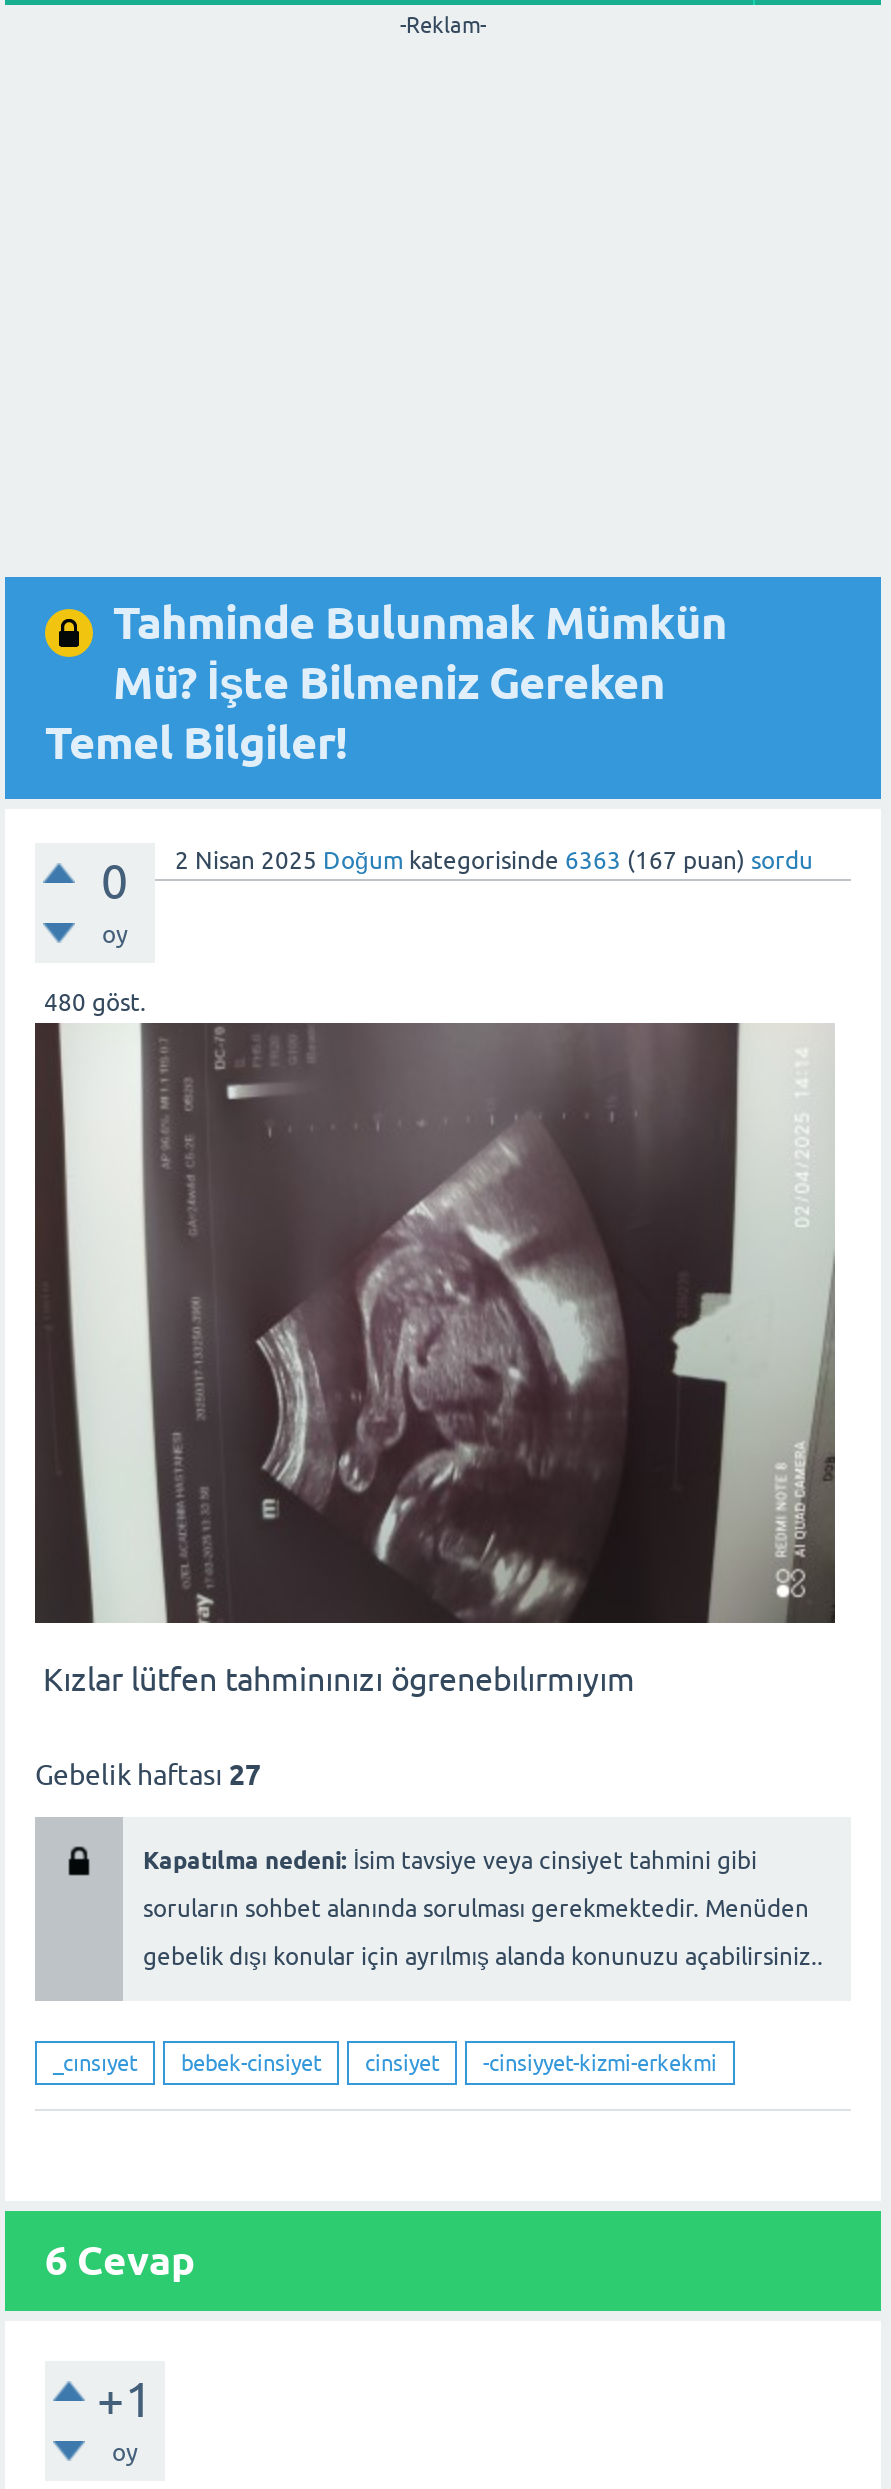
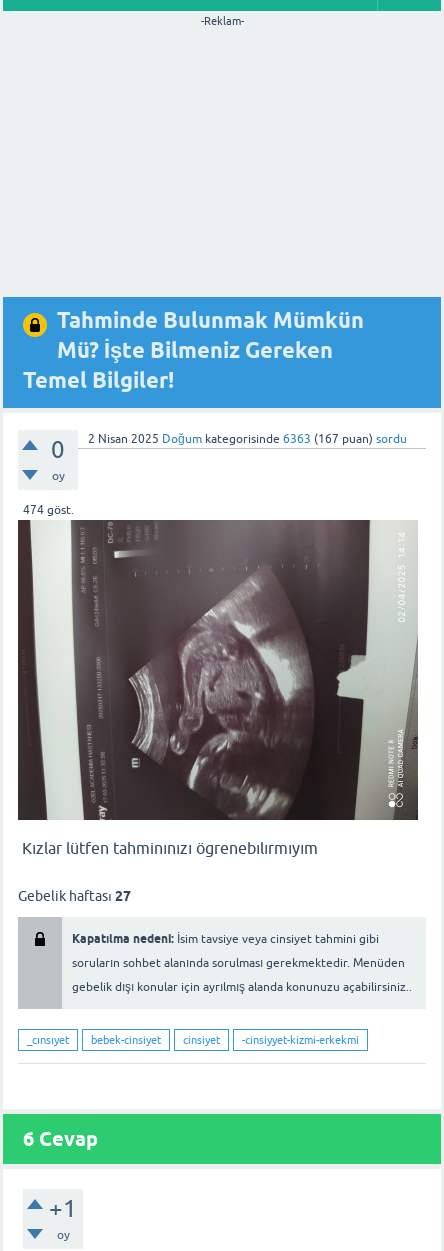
[44,989,146,1017] 480 göst. -> [22,503,73,517] 474 göst.

